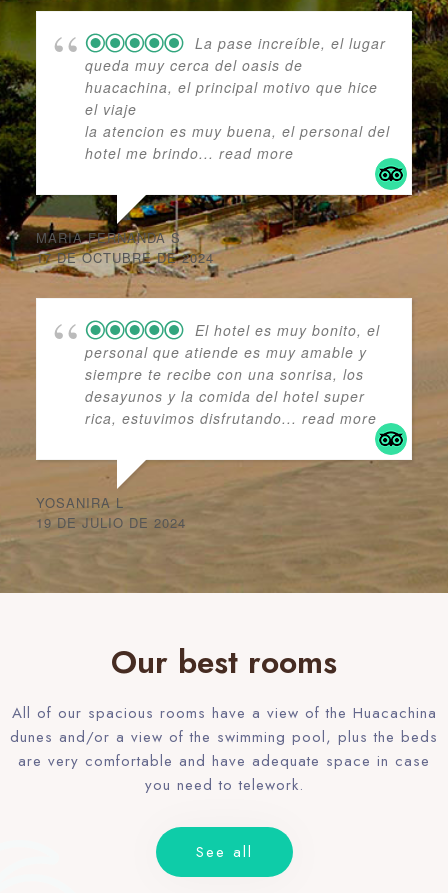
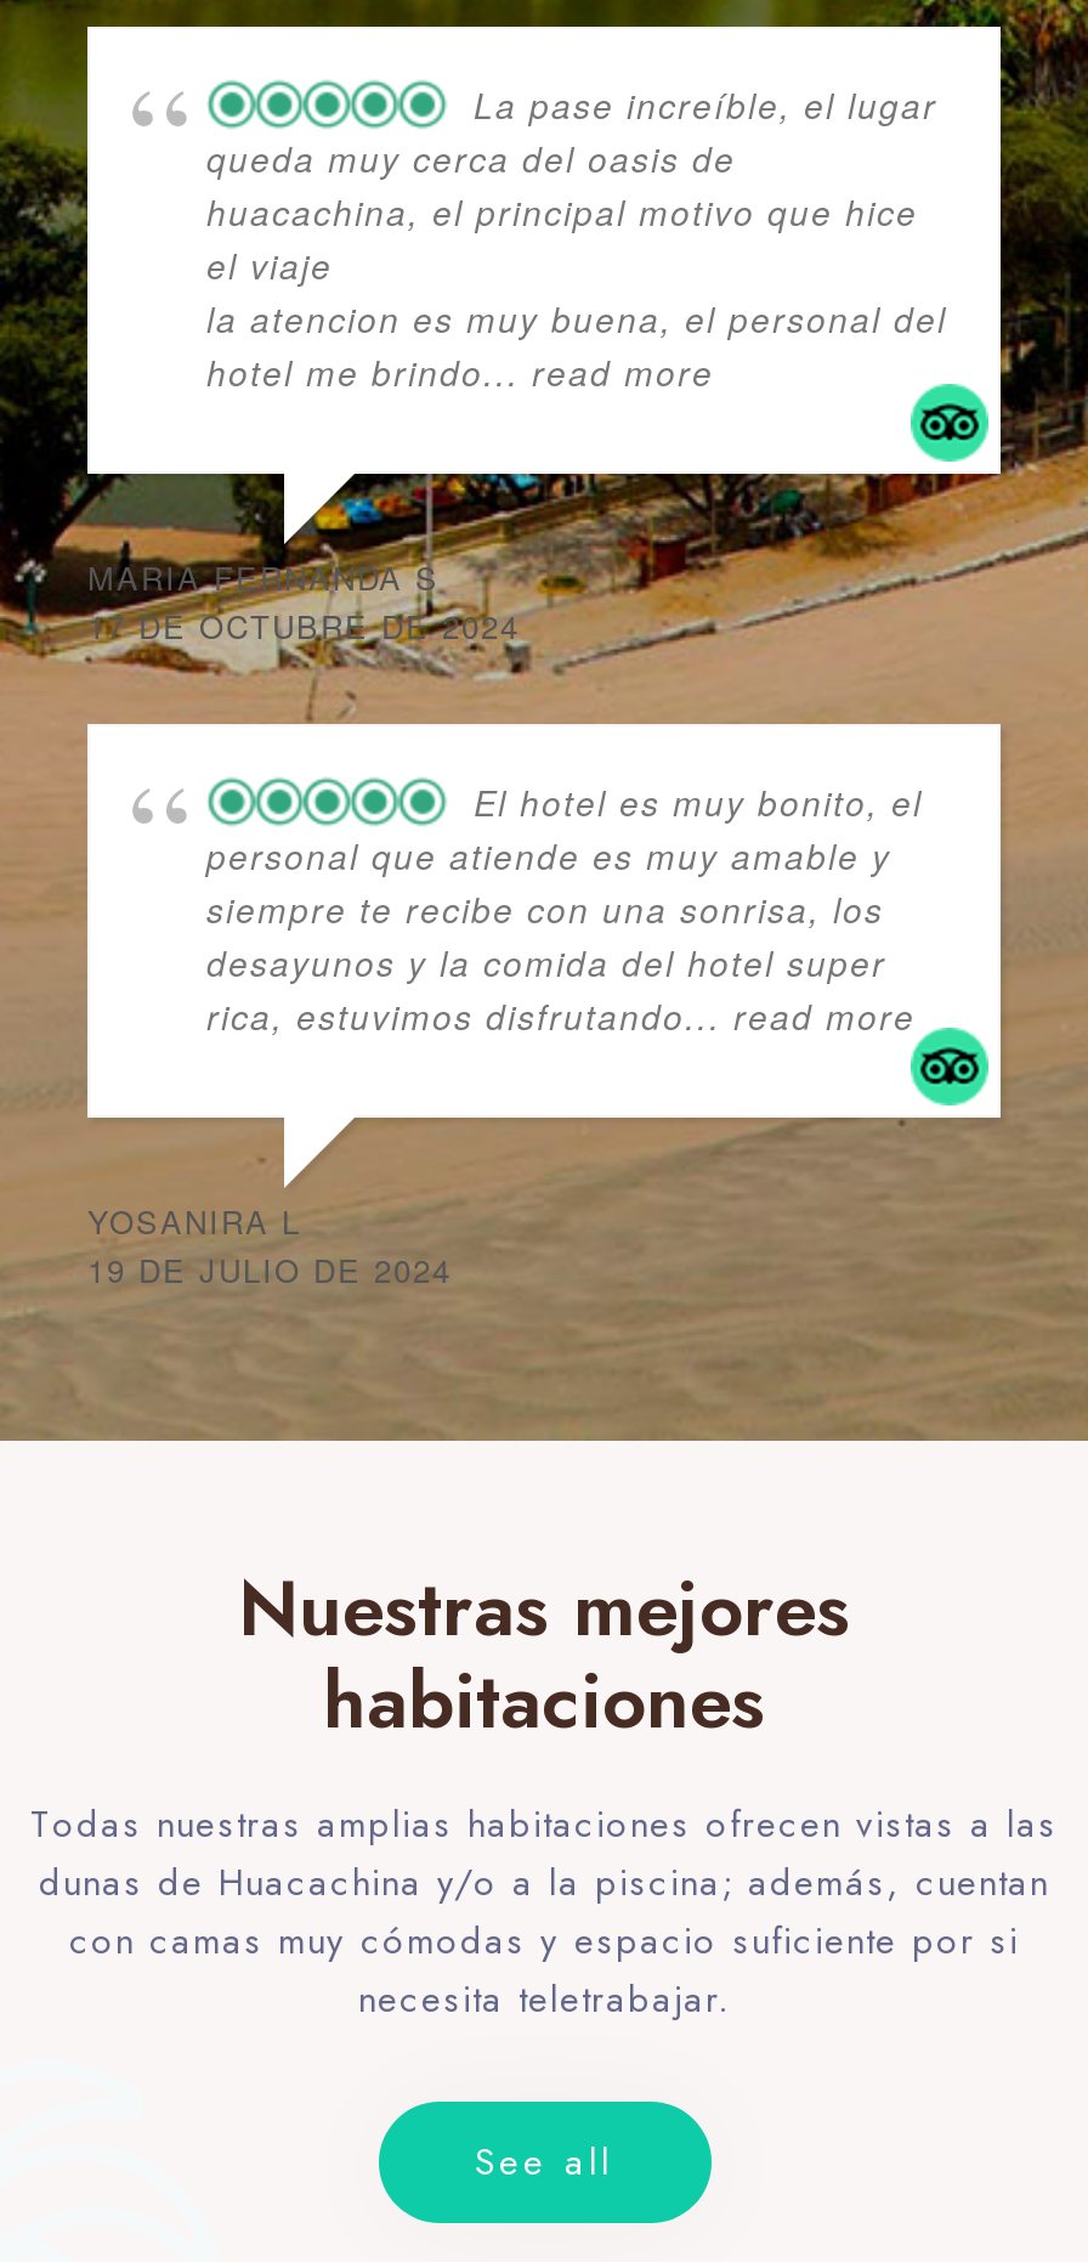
[10,639,438,796] Our best rooms | All of our spacious rooms have a view of the Huacachina | dunes and/or a view of the swimming pool, plus the beds | are very comfortable and have adequate space in case | you need to telework. -> [30,1553,1058,2026] Nuestras mejores | habitaciones | Todas nuestras amplias habitaciones ofrecen vistas a las | dunas de Huacachina y/o a la piscina; además, cuentan | con camas muy cómodas y espacio suficiente por si | necesita teletrabajar.

